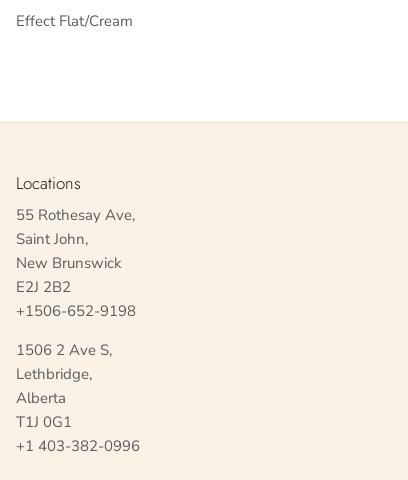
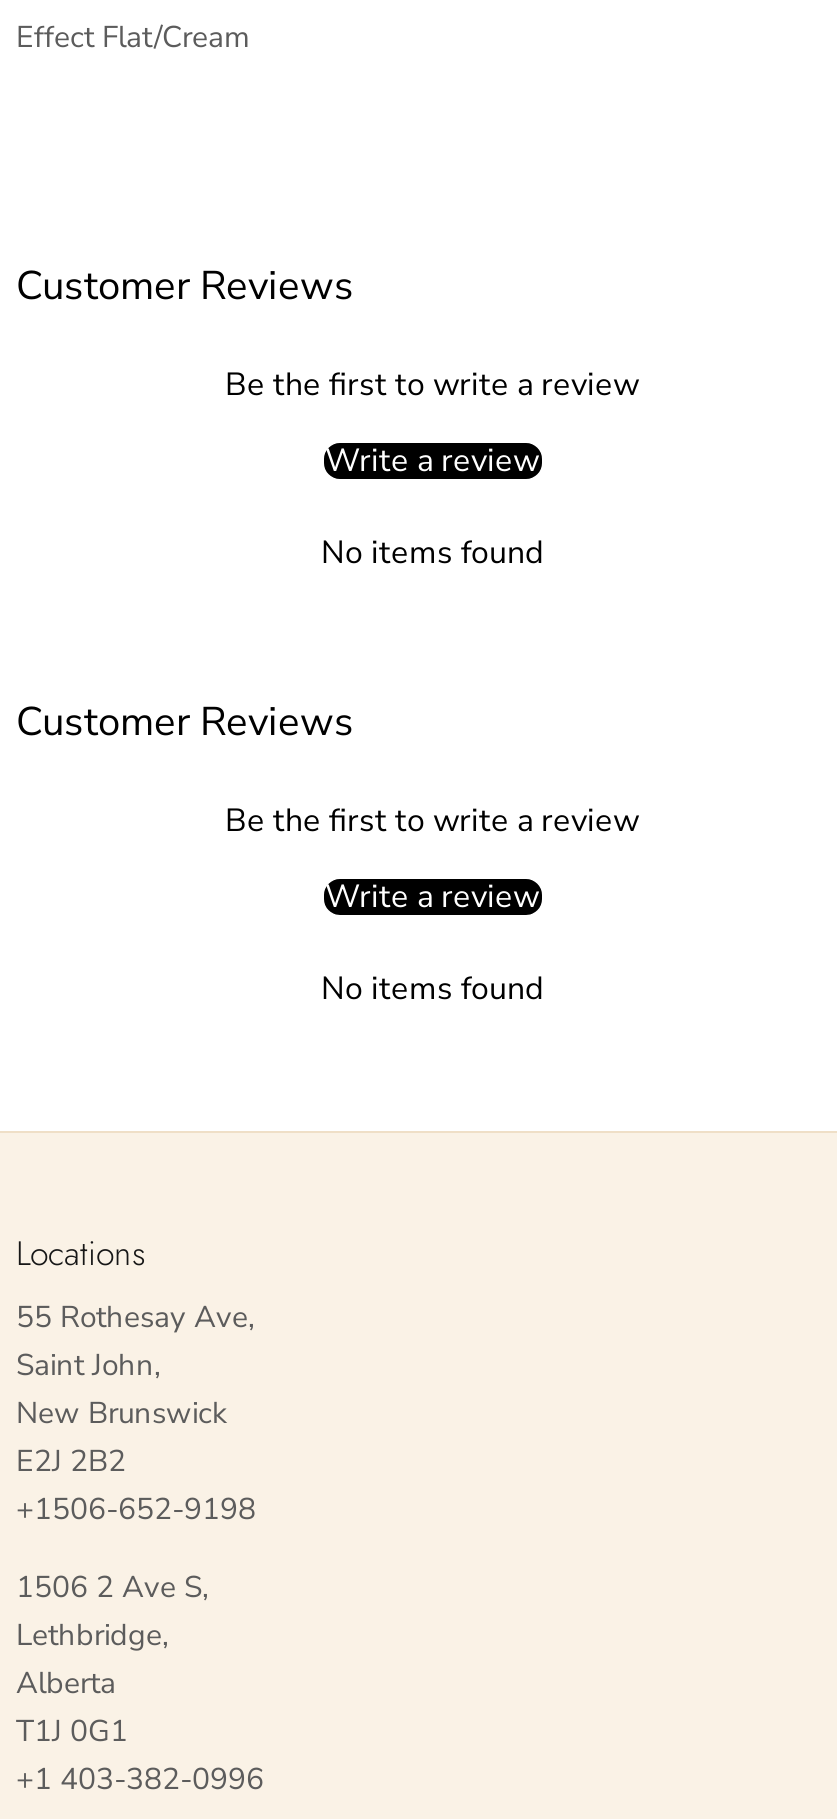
none -> [16,260,639,1012] Customer Reviews | Be the first to write a review | Write a review | No items found | Customer Reviews | Be the first to write a review | Write a review | No items found

